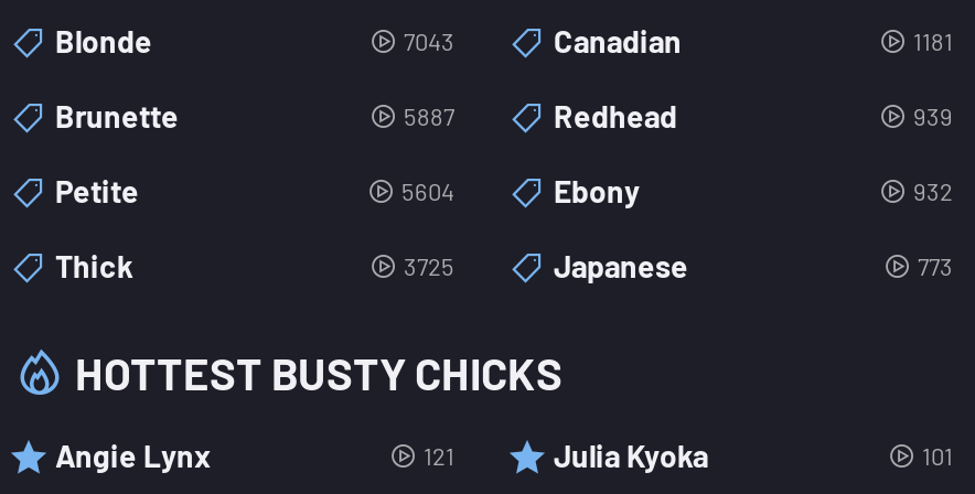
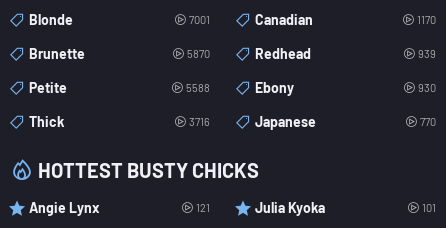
[404,27,454,56] 7043 -> [189,13,210,26] 7001
[913,27,953,56] 1181 -> [417,13,436,26] 1170
[404,102,454,131] 5887 -> [187,47,210,60] 5870
[401,177,454,206] 5604 -> [186,81,210,94] 5588
[913,177,953,206] 932 -> [418,81,436,94] 930
[404,252,454,281] 3725 -> [189,115,210,128] 3716
[918,252,953,281] 773 -> [420,115,436,128] 770

